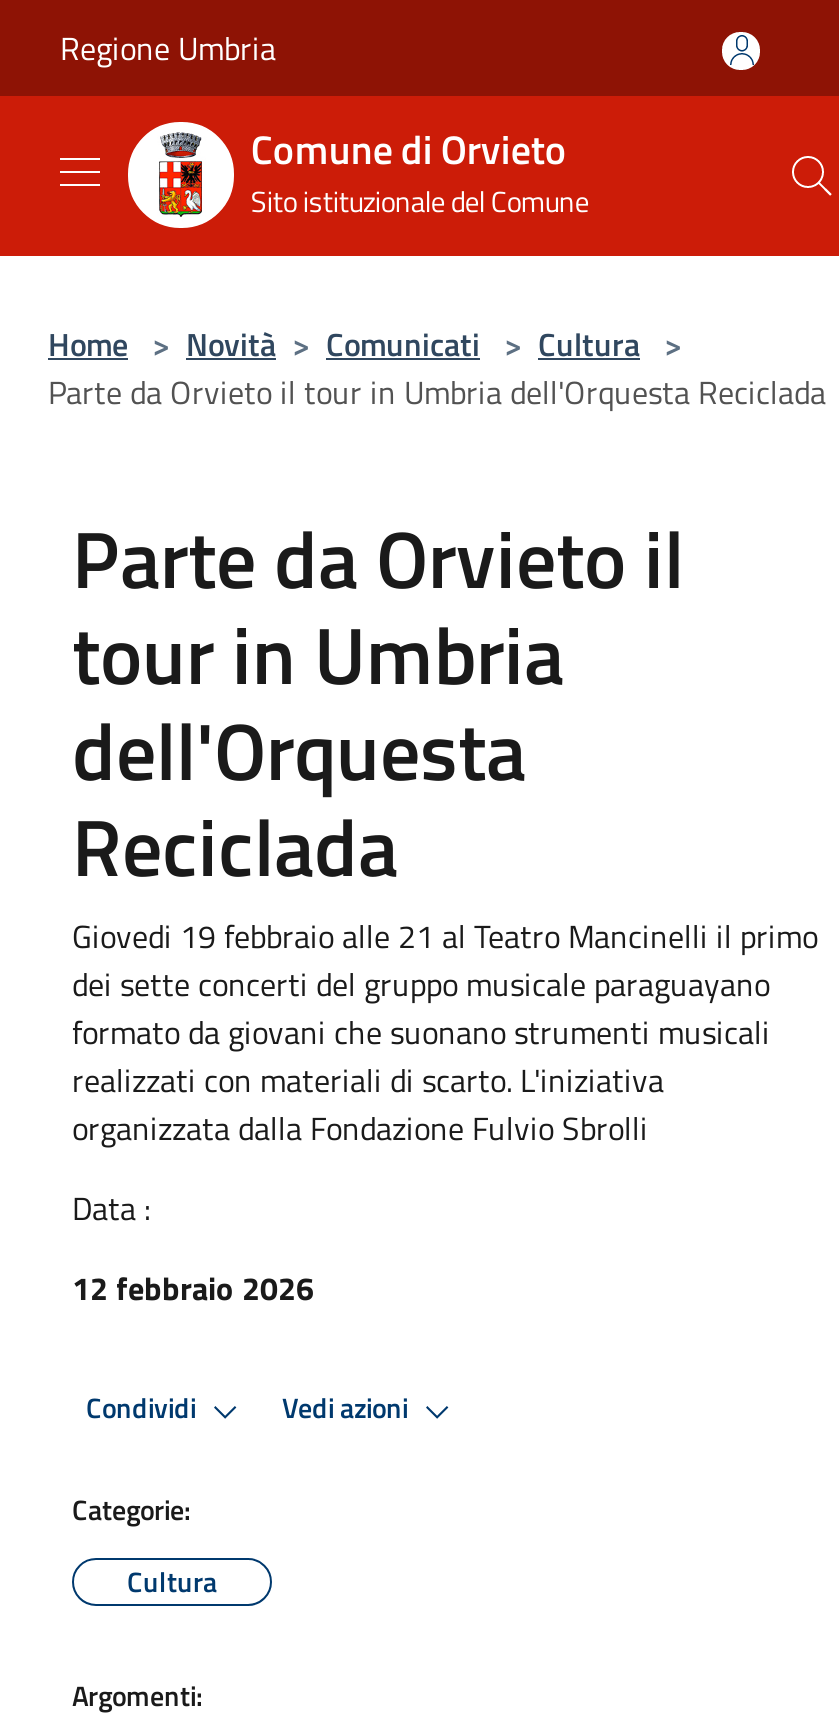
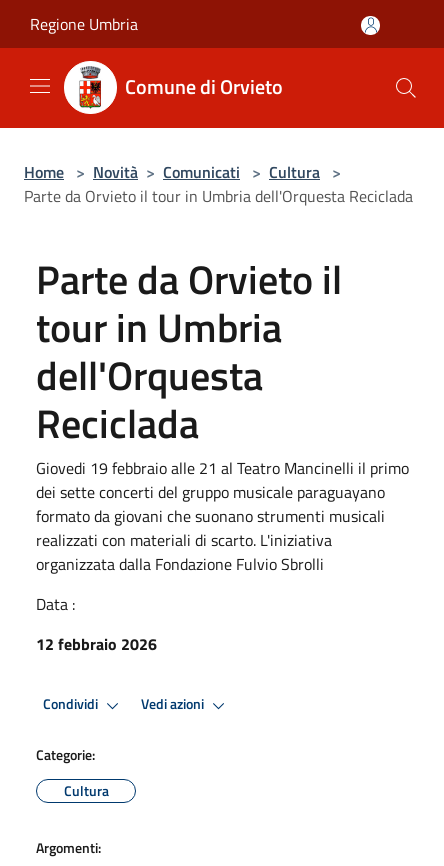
[251,179,589,223] Sito istituzionale del Comune -> none

